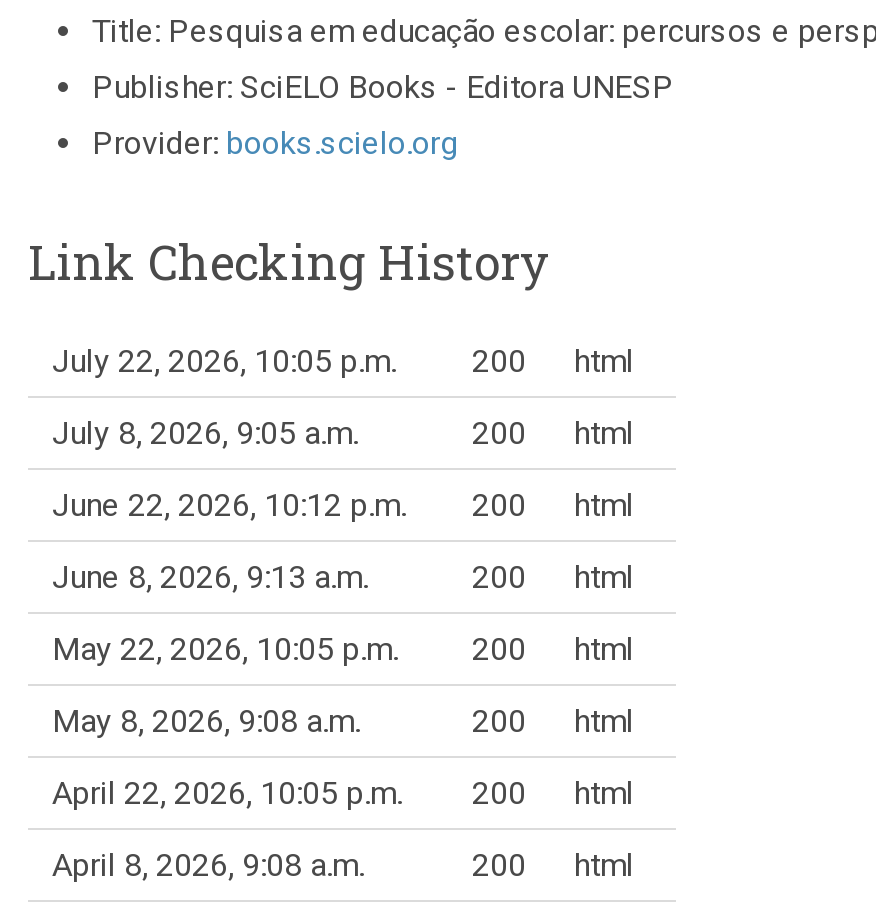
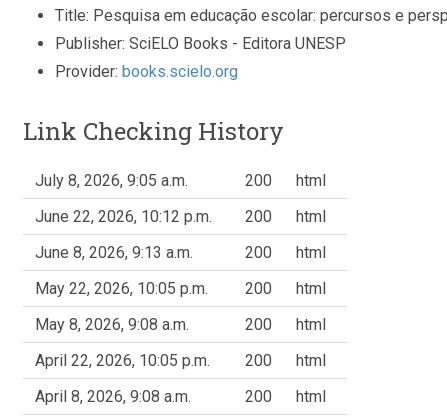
[52,342,634,380] July 22, 2026, 10:05 p.m. | 200 | html -> none

